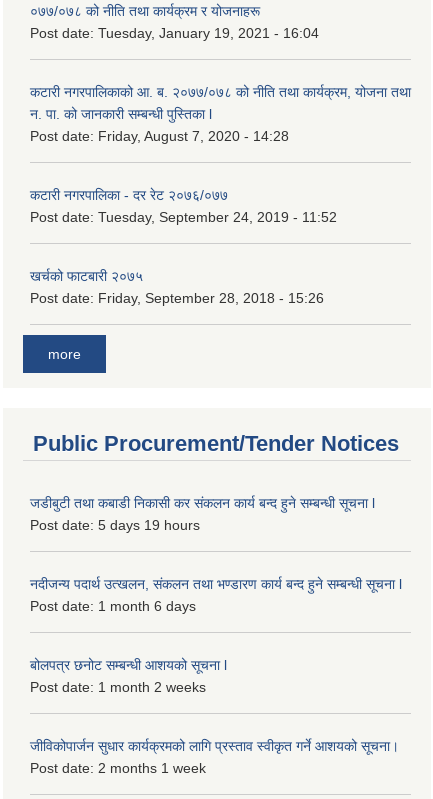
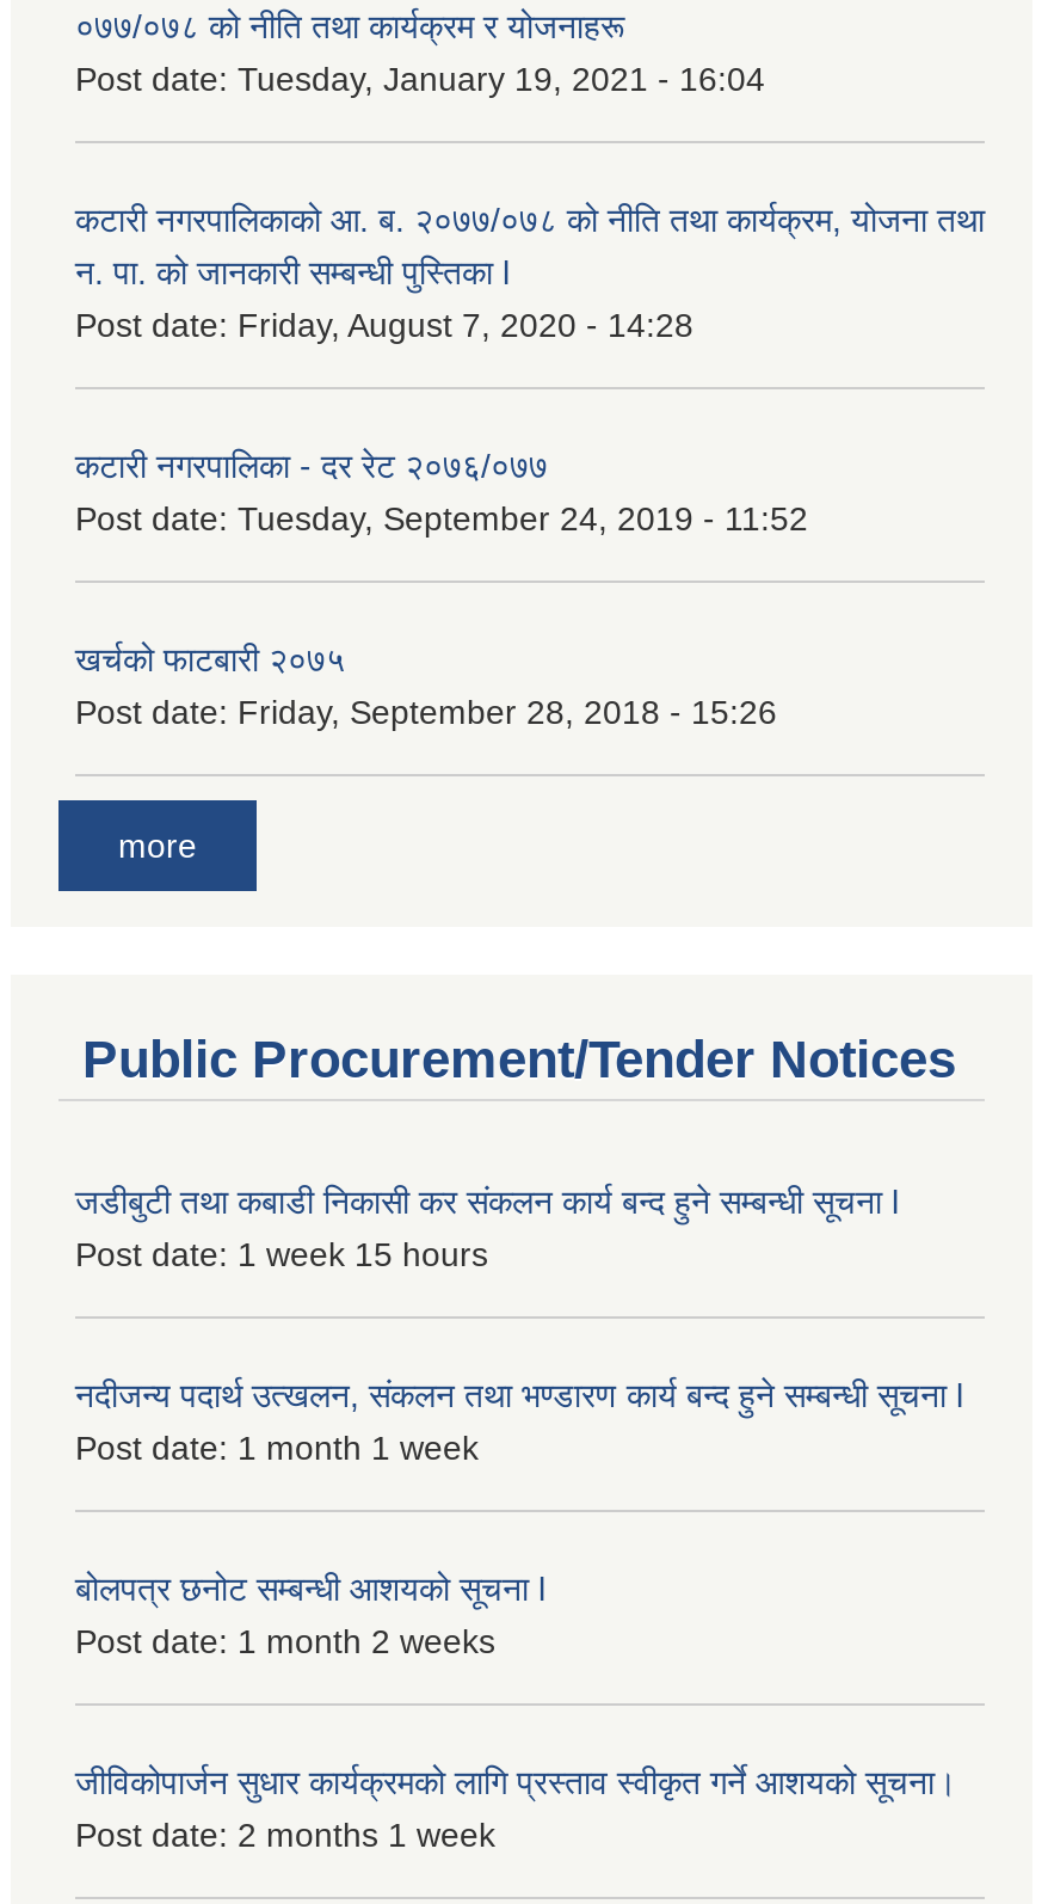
[30,517,200,533] Post date: 5 days 19 hours -> [75,1236,488,1274] Post date: 1 week 15 hours
[30,598,196,614] Post date: 1 month 6 days -> [75,1430,479,1468] Post date: 1 month 1 week

